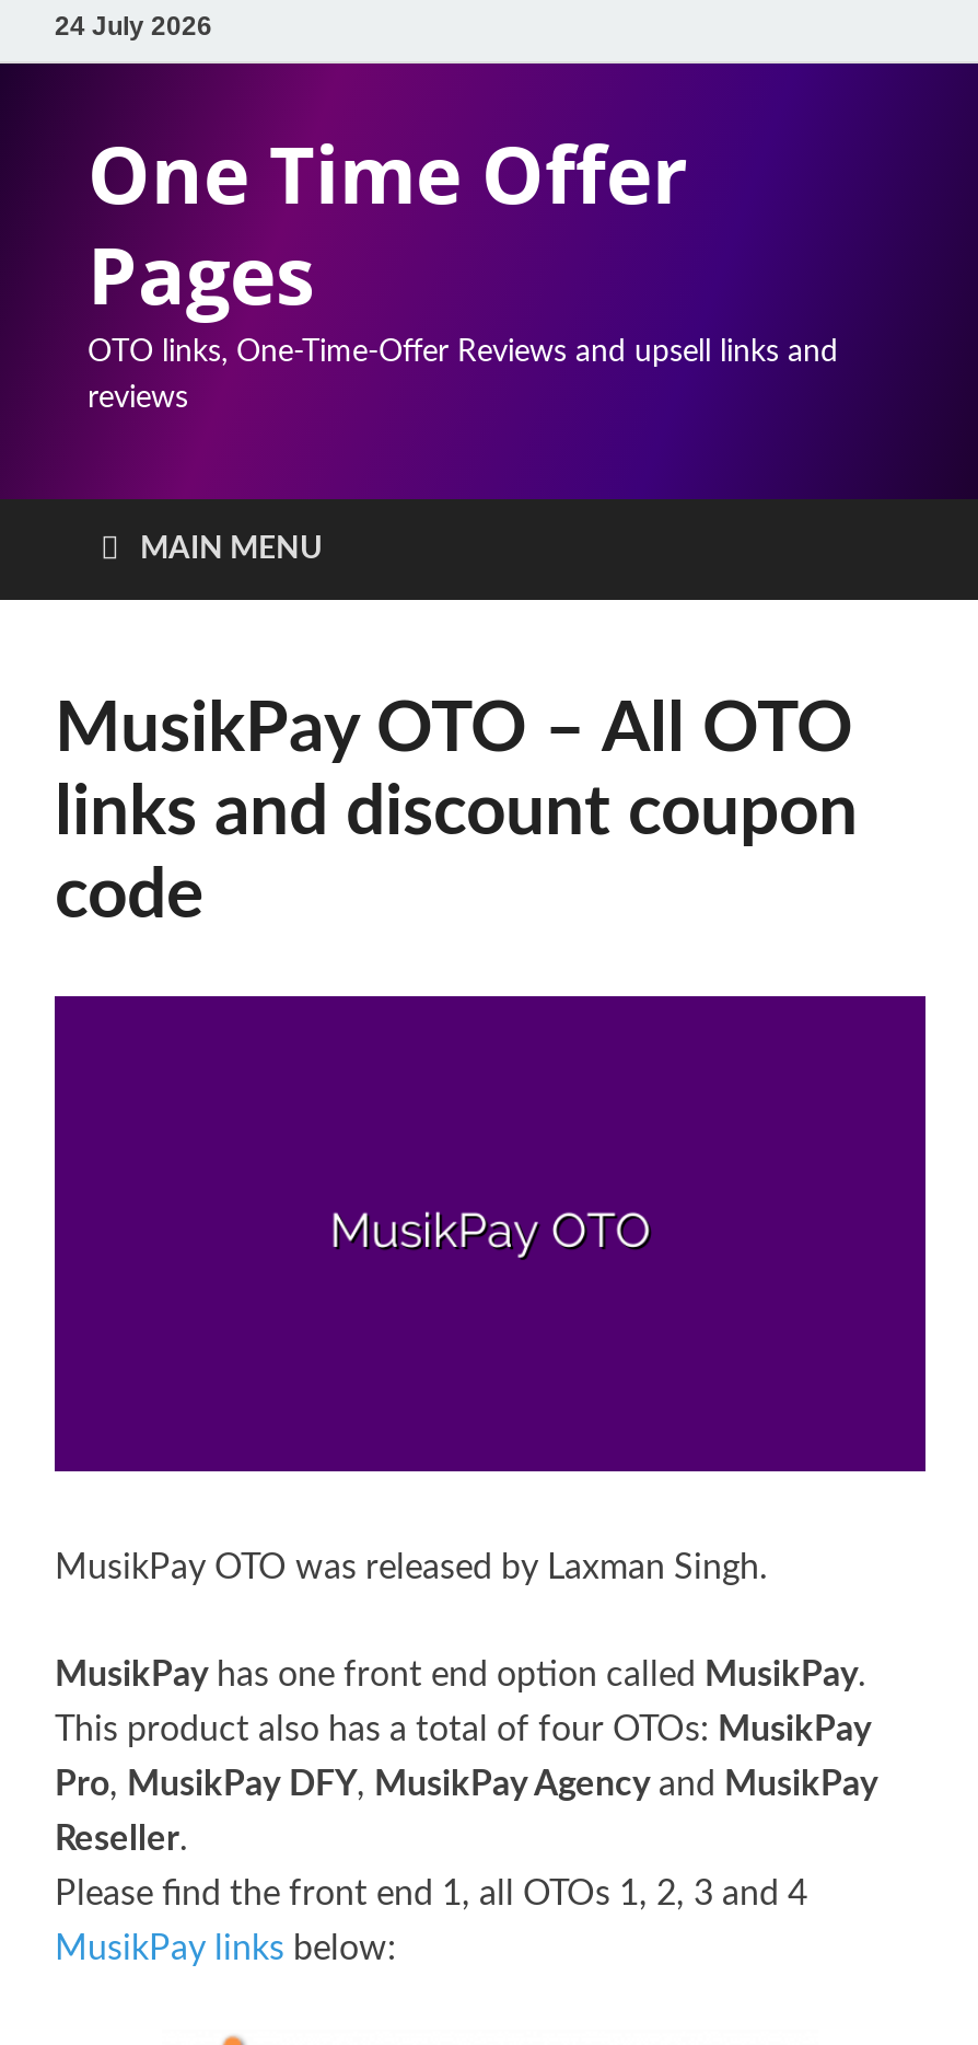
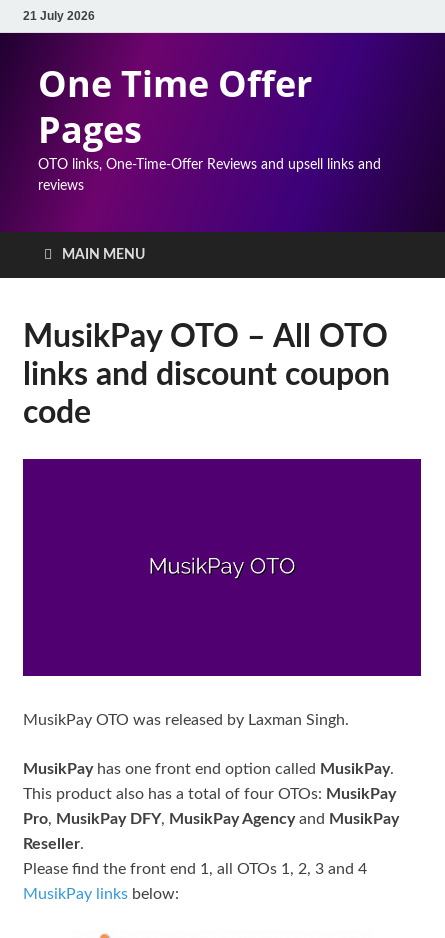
[55,10,212,41] 24 July 2026 -> [23,8,95,22] 21 July 2026

